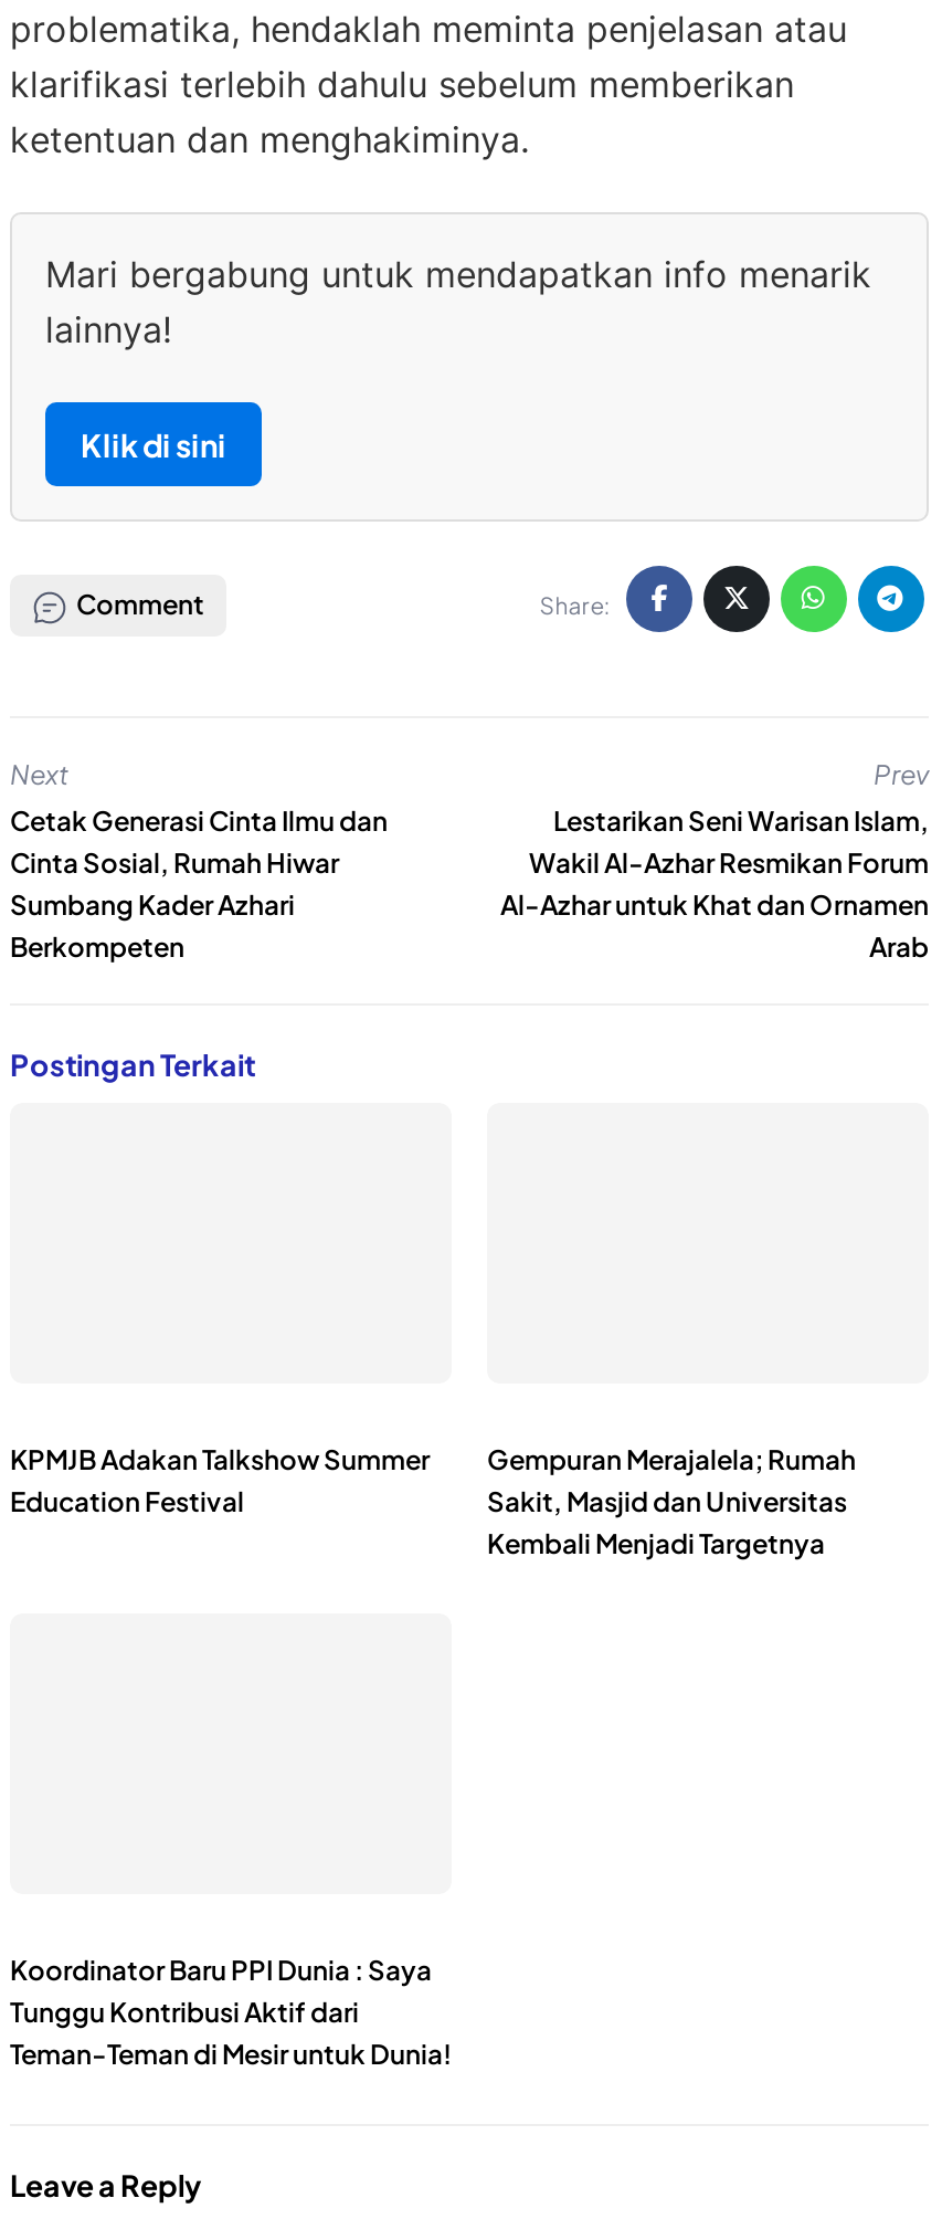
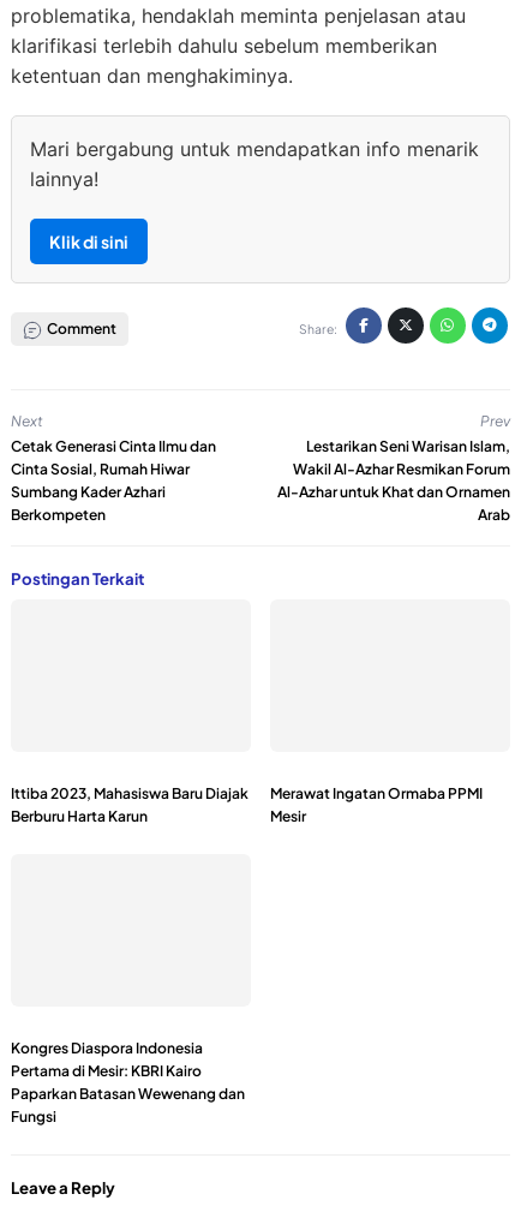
[10,1443,430,1518] KPMJB Adakan Talkshow Summer | Education Festival -> [11,784,248,825] Ittiba 2023, Mahasiswa Baru Diajak | Berburu Harta Karun
[487,1443,856,1560] Gempuran Merajalela; Rumah | Sakit, Masjid dan Universitas | Kembali Menjadi Targetnya -> [270,784,483,825] Merawat Ingatan Ormaba PPMI | Mesir
[10,1953,452,2070] Koordinator Baru PPI Dunia : Saya | Tunggu Kontribusi Aktif dari | Teman-Teman di Mesir untuk Dunia! -> [11,1039,245,1125] Kongres Diaspora Indonesia | Pertama di Mesir: KBRI Kairo | Paparkan Batasan Wewenang dan | Fungsi

